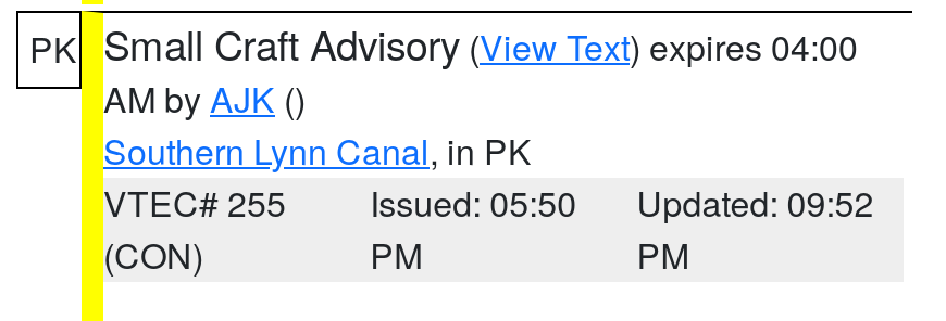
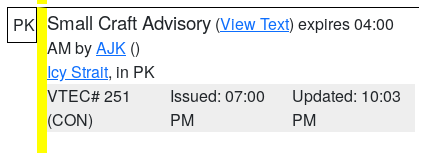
[103,126,532,228] Southern Lynn Canal, in PK | VTEC# 255 -> [47,60,155,107] Icy Strait, in PK | VTEC# 251
[370,178,577,228] Issued: 05:50 -> [170,84,265,107] Issued: 07:00
[637,178,874,228] Updated: 09:52 -> [292,84,401,107] Updated: 10:03

